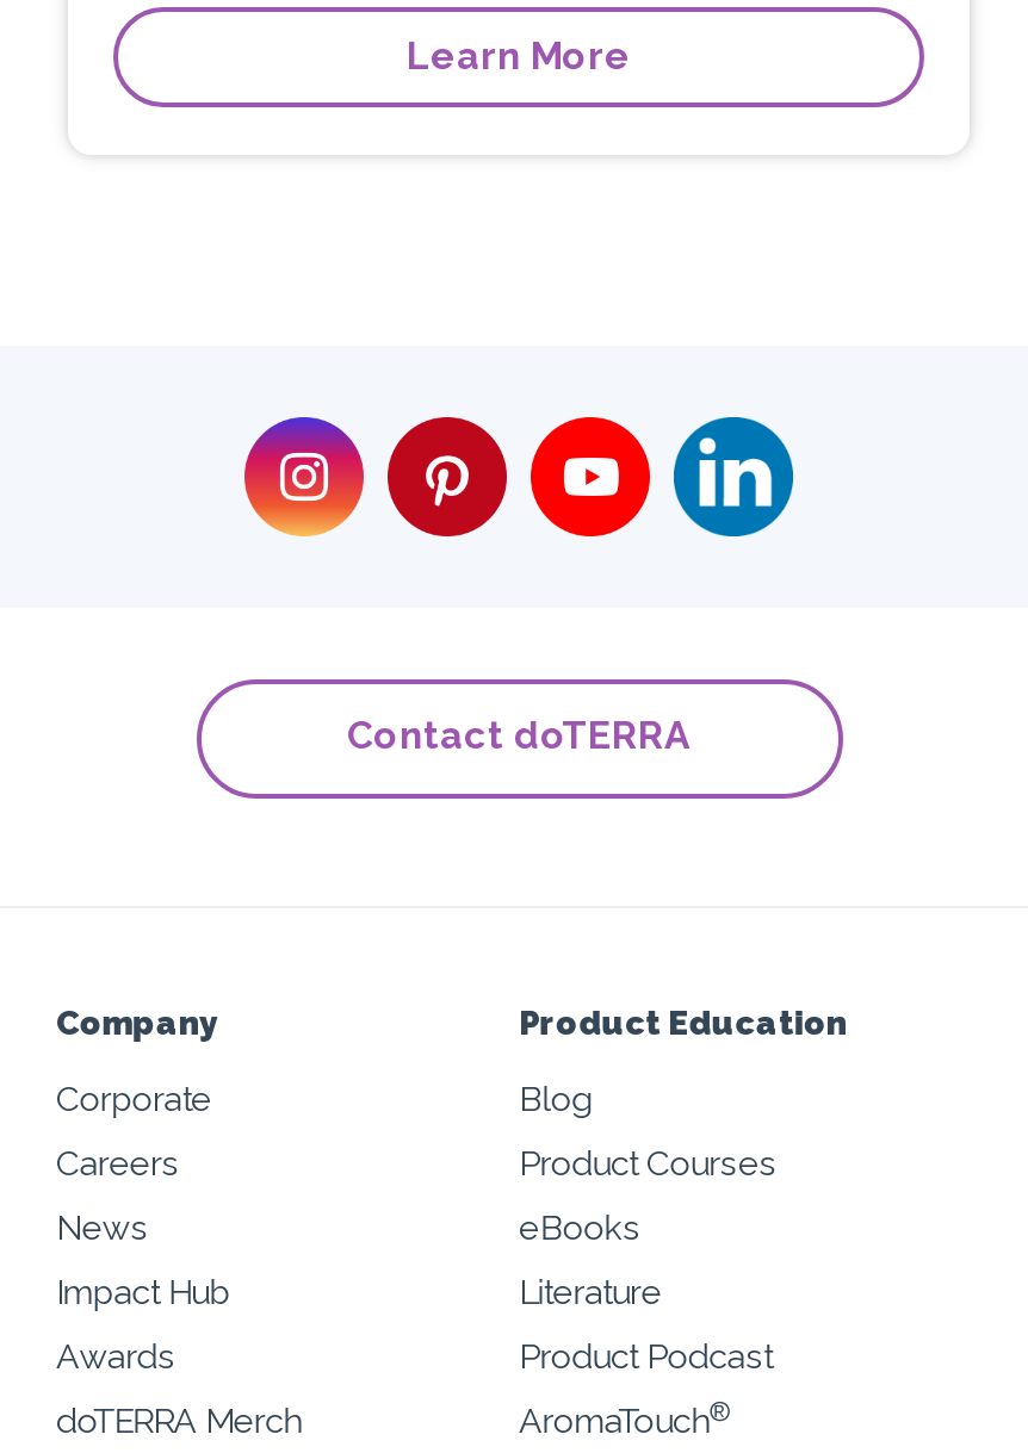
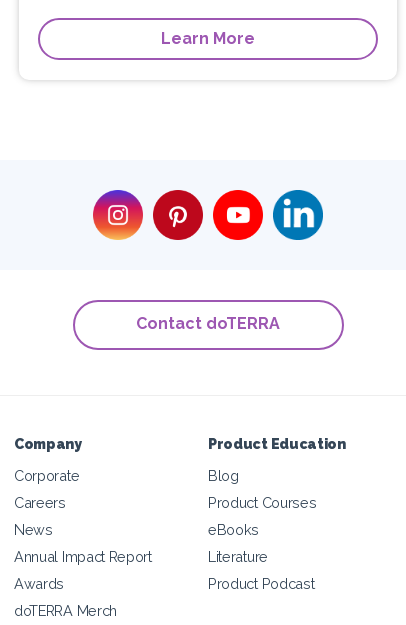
[56,1272,230,1312] Impact Hub -> [14,548,152,565] Annual Impact Report
[519,1397,728,1441] AromaTouch® -> none

